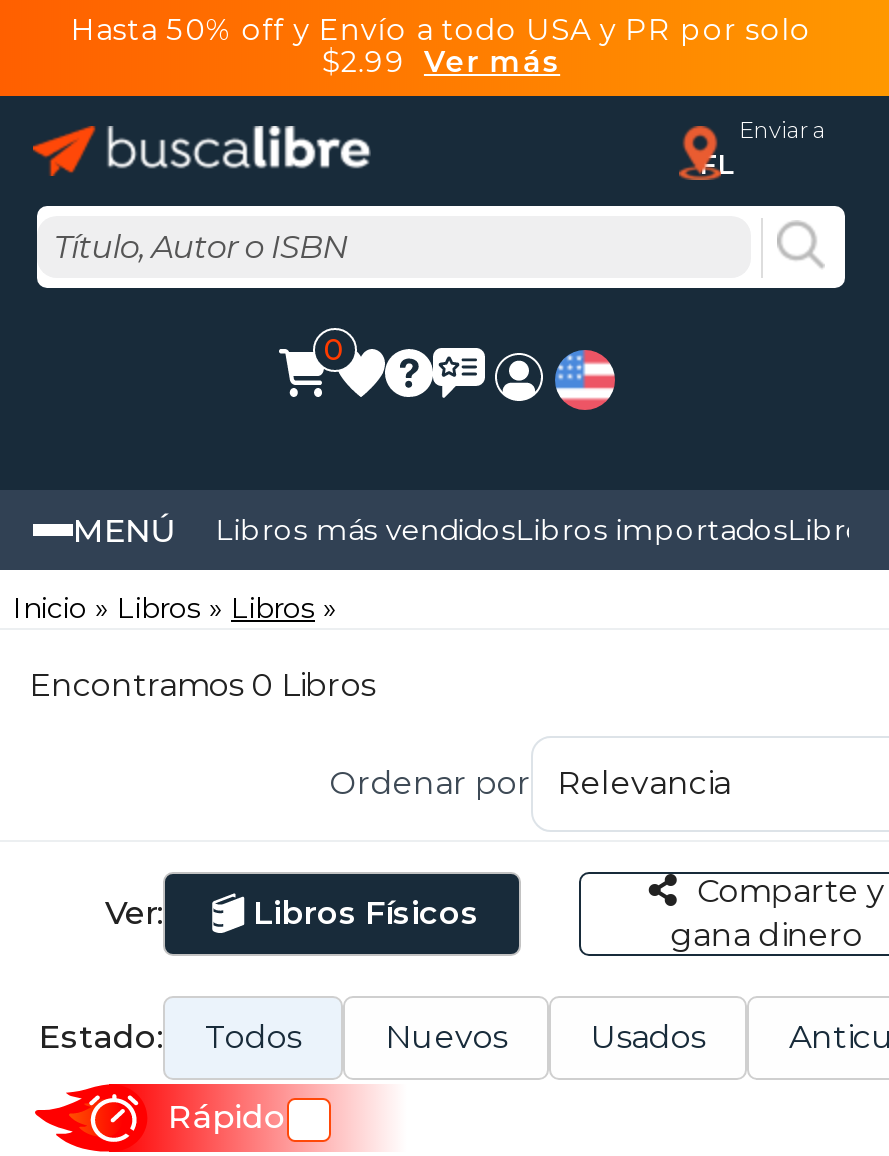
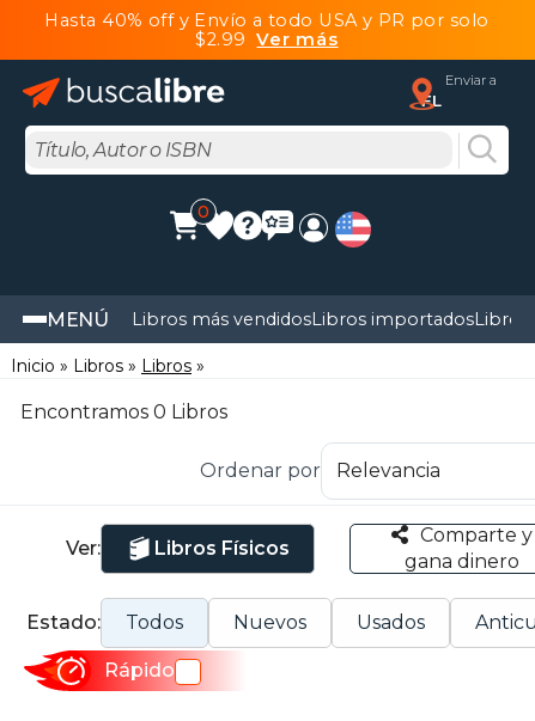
[71,12,811,48] Hasta 50% off y Envío a todo USA y PR por solo -> [45,10,489,31] Hasta 40% off y Envío a todo USA y PR por solo

